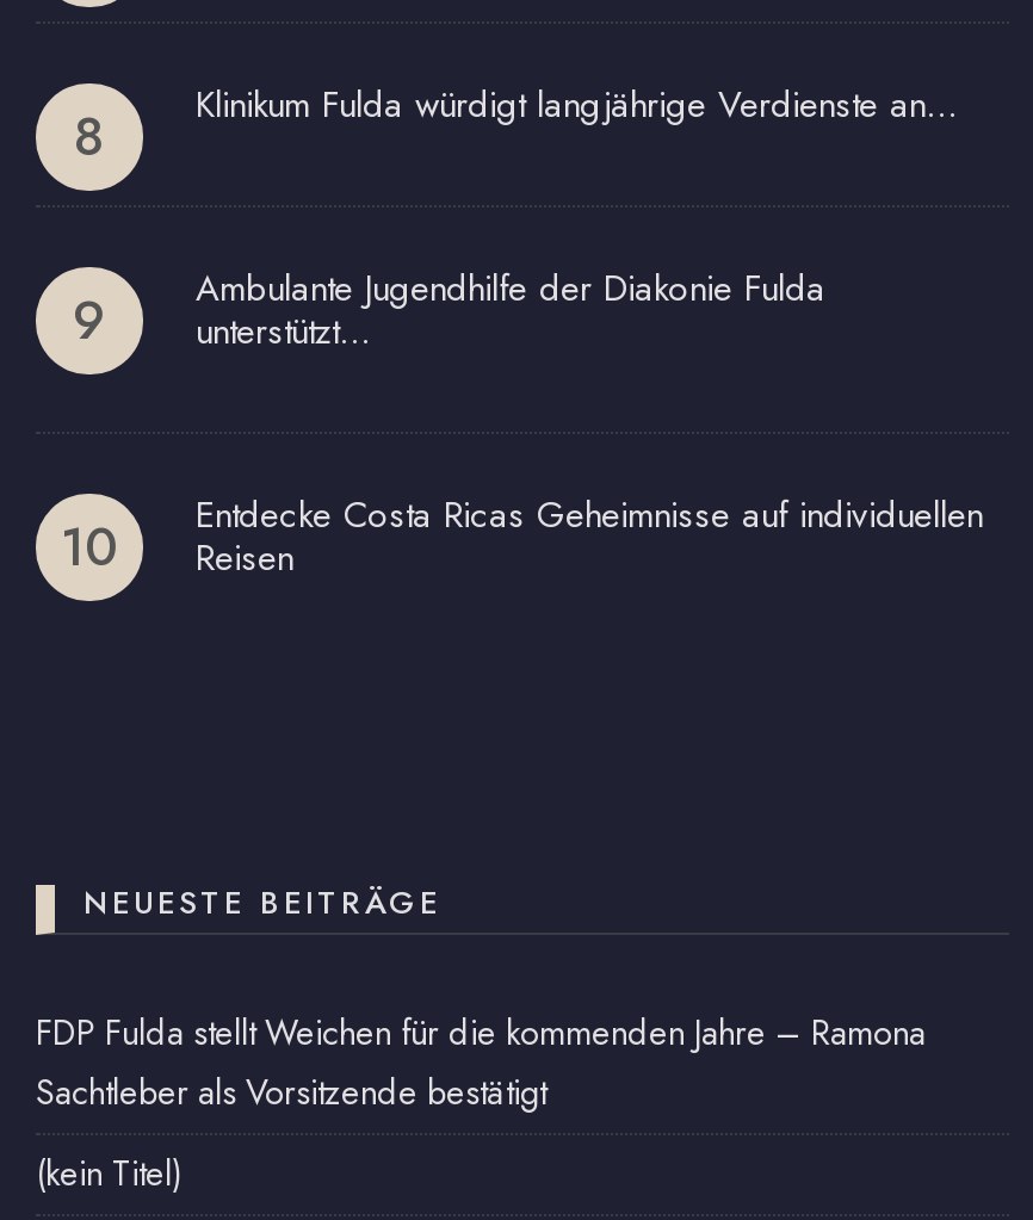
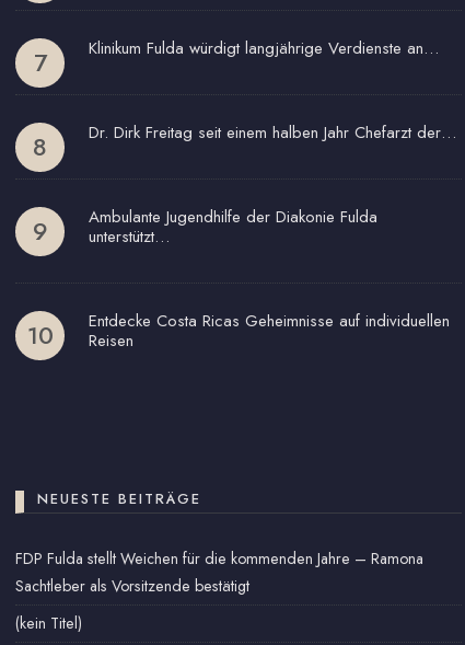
none -> [89,120,456,145] Dr. Dirk Freitag seit einem halben Jahr Chefarzt der…

